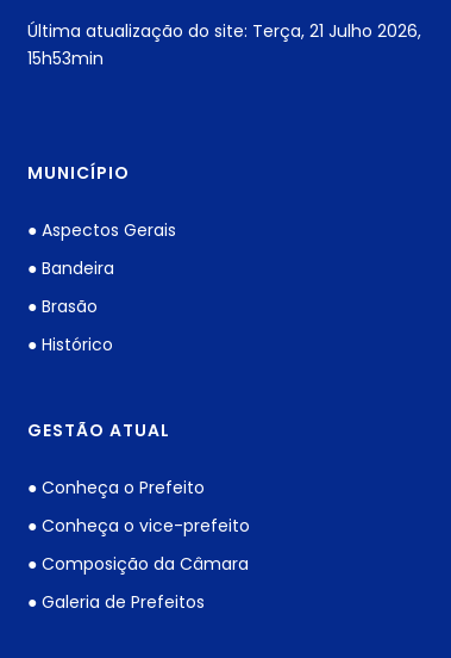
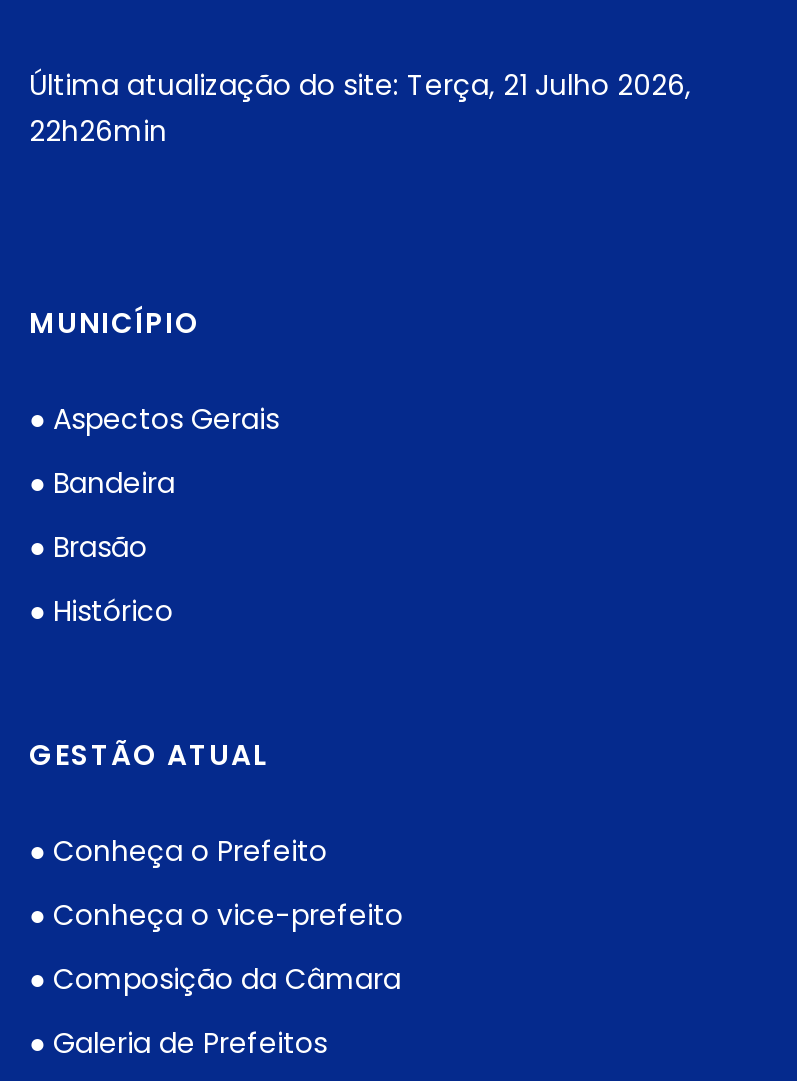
[27,46,104,70] 15h53min -> [29,111,167,151] 22h26min

